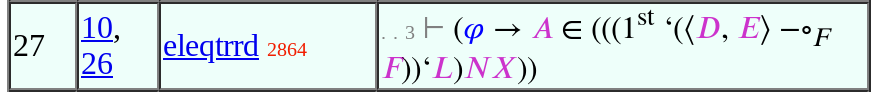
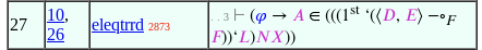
[163,28,307,62] eleqtrrd 2864 -> [92,15,170,34] eleqtrrd 2873

